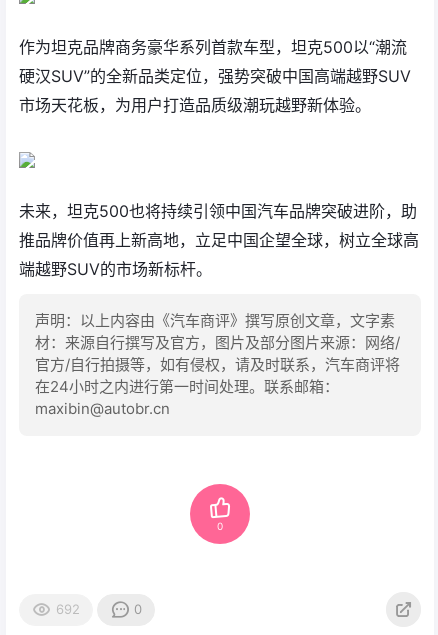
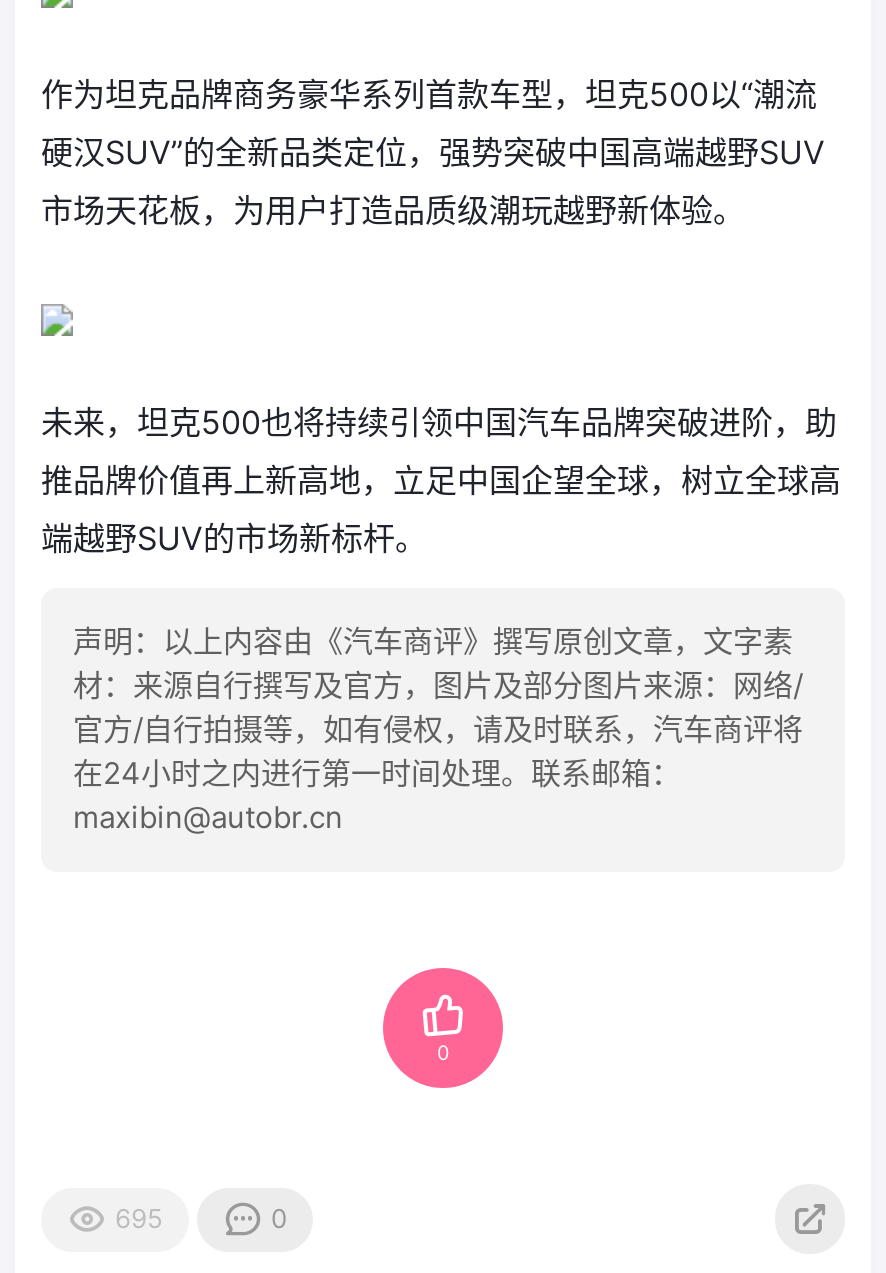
[56,601,80,617] 692 -> [115,1202,163,1234] 695

